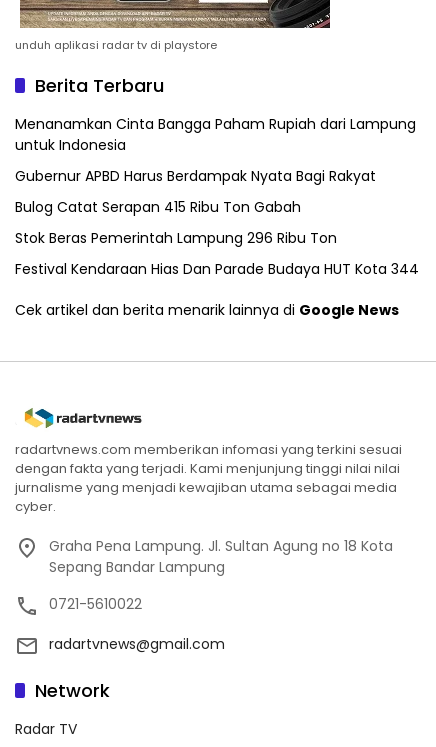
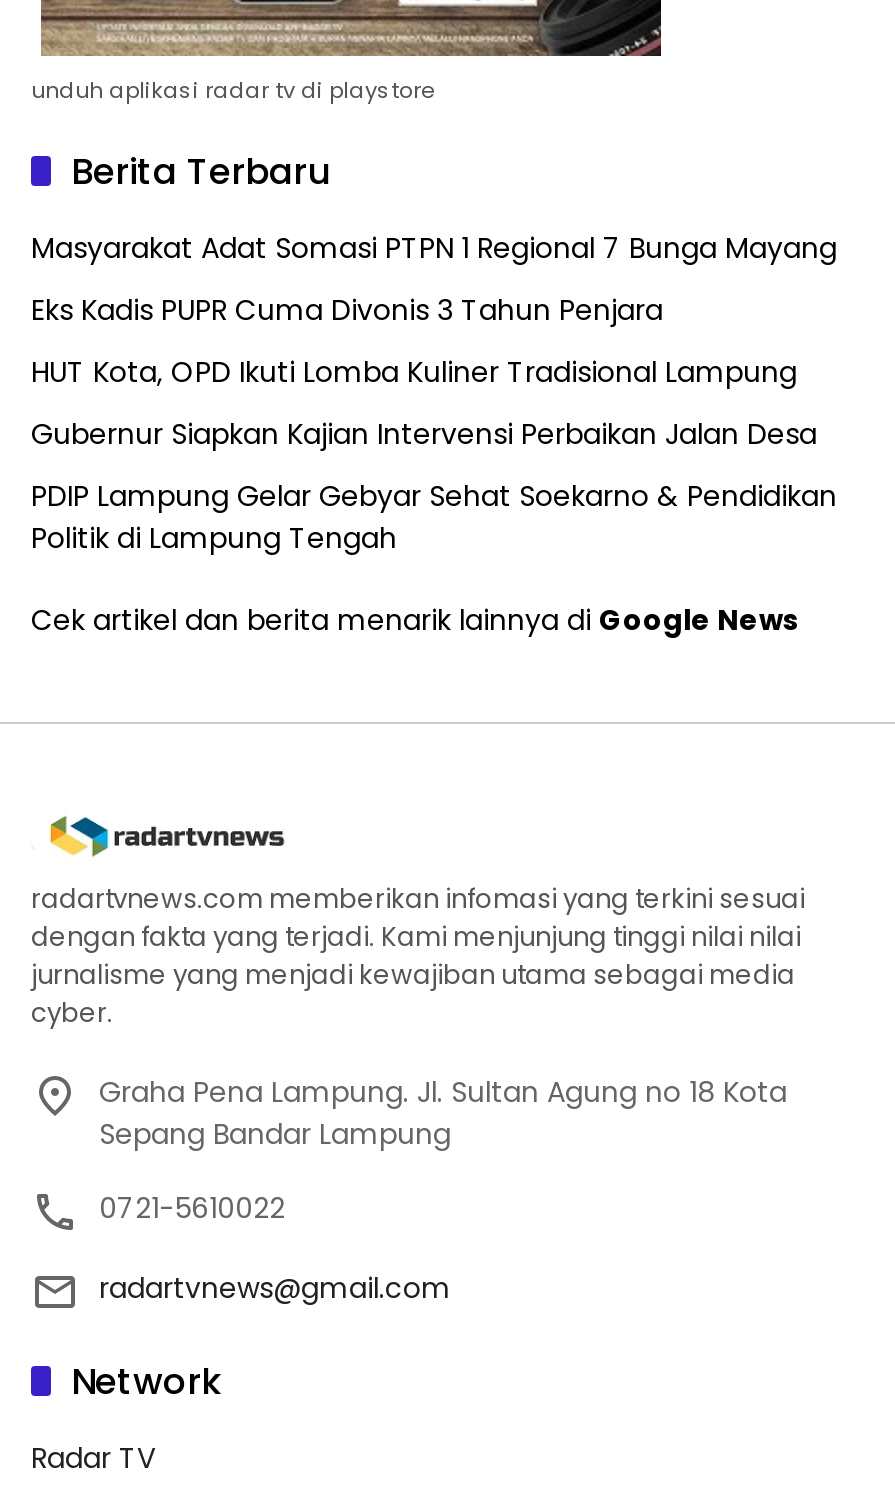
[15,114,416,155] Menanamkan Cinta Bangga Paham Rupiah dari Lampung | untuk Indonesia -> [31,227,837,267] Masyarakat Adat Somasi PTPN 1 Regional 7 Bunga Mayang
[15,166,376,186] Gubernur APBD Harus Berdampak Nyata Bagi Rakyat -> [31,289,663,329] Eks Kadis PUPR Cuma Divonis 3 Tahun Penjara
[15,197,301,217] Bulog Catat Serapan 415 Ribu Ton Gabah -> [31,351,797,391] HUT Kota, OPD Ikuti Lomba Kuliner Tradisional Lampung
[15,228,337,248] Stok Beras Pemerintah Lampung 296 Ribu Ton -> [31,413,817,453] Gubernur Siapkan Kajian Intervensi Perbaikan Jalan Desa
[15,259,419,279] Festival Kendaraan Hias Dan Parade Budaya HUT Kota 344 -> [31,475,837,557] PDIP Lampung Gelar Gebyar Sehat Soekarno & Pendidikan | Politik di Lampung Tengah

